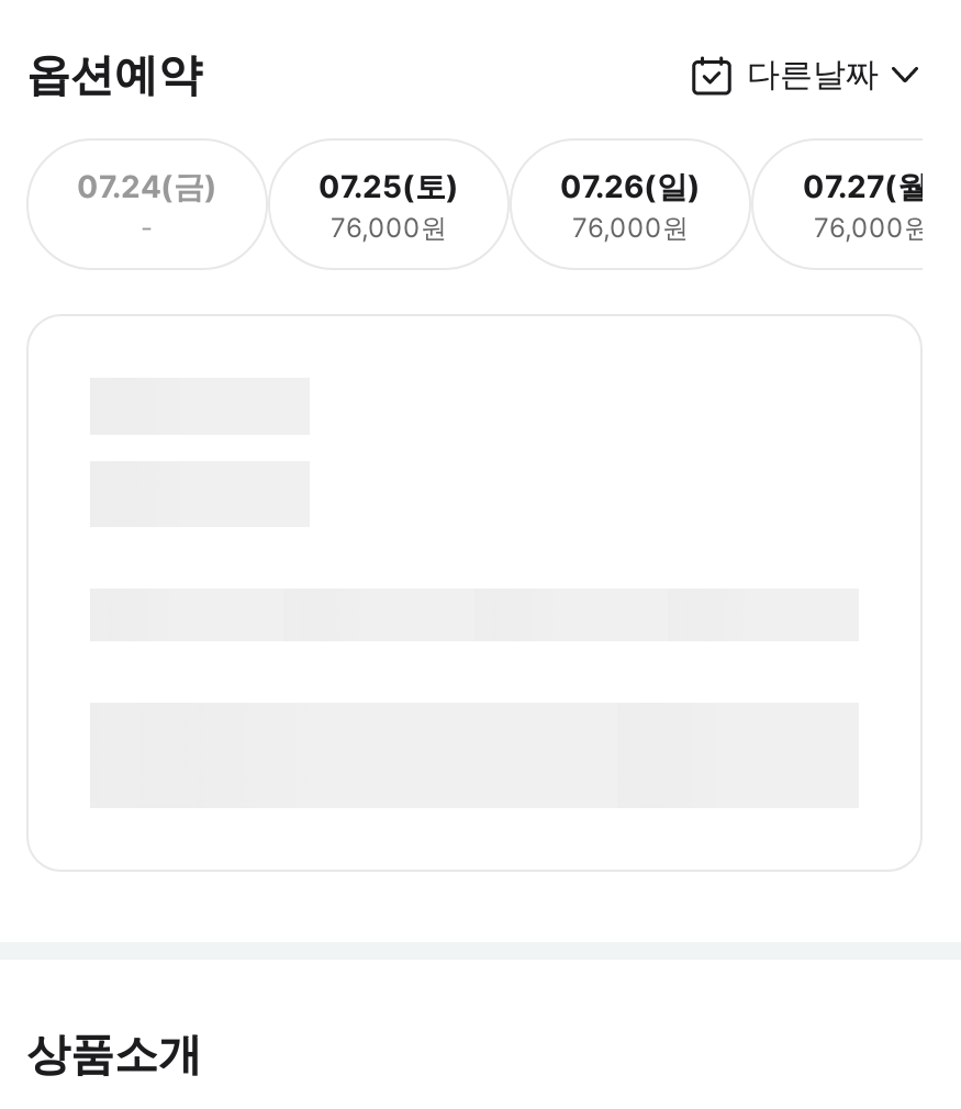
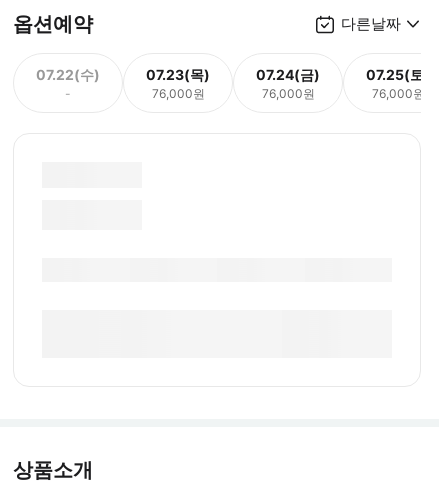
[77,166,217,203] 07.24(금) -> [36,65,100,82] 07.22(수)
[319,166,459,203] 07.25(토) -> [146,65,210,82] 07.23(목)
[560,166,701,203] 07.26(일) -> [256,65,320,82] 07.24(금)
[803,166,941,203] 07.27(월) -> [366,65,430,82] 07.25(토)

